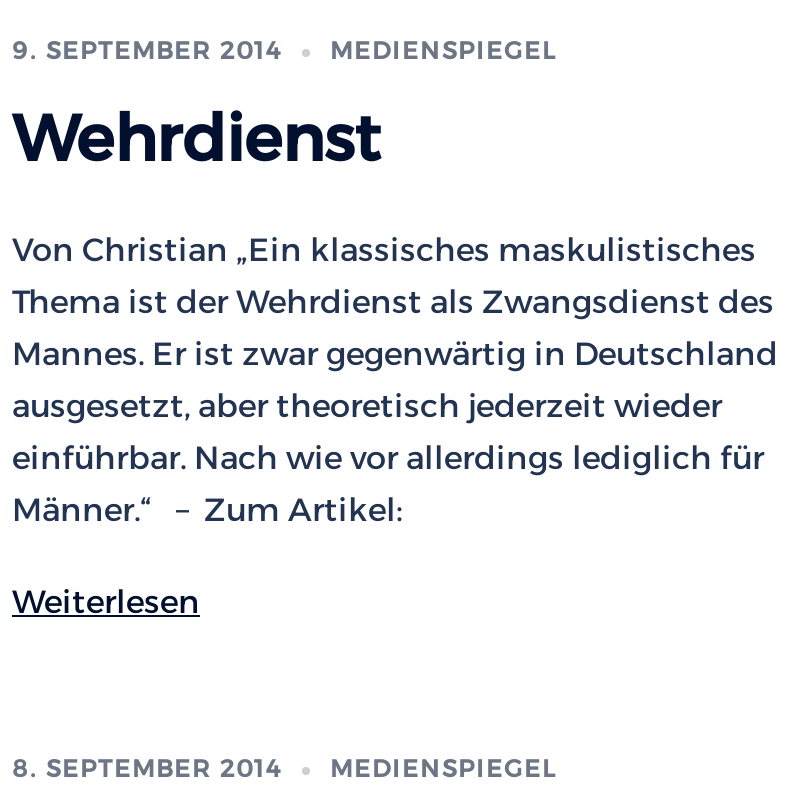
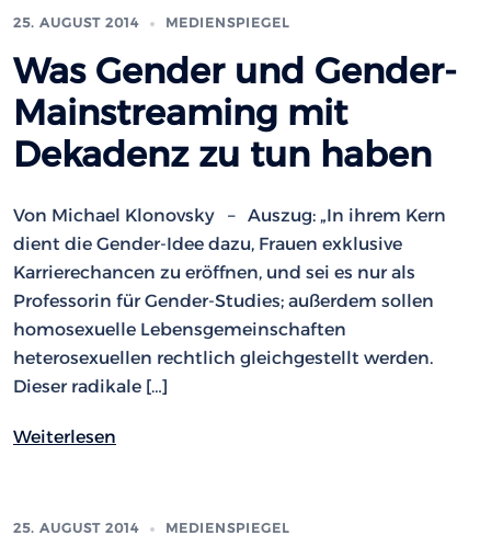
[12,35,556,65] 9. SEPTEMBER 2014 MEDIENSPIEGEL -> [13,14,289,31] 25. AUGUST 2014 MEDIENSPIEGEL
[12,99,380,177] Wehrdienst -> [13,49,457,175] Was Gender und Gender- | Mainstreaming mit | Dekadenz zu tun haben
[12,231,778,529] Von Christian „Ein klassisches maskulistisches | Thema ist der Wehrdienst als Zwangsdienst des | Mannes. Er ist zwar gegenwärtig in Deutschland | ausgesetzt, aber theoretisch jederzeit wieder | einführbar. Nach wie vor allerdings lediglich für | Männer.“ – Zum Artikel: -> [13,205,446,397] Von Michael Klonovsky – Auszug: „In ihrem Kern | dient die Gender-Idee dazu, Frauen exklusive | Karrierechancen zu eröffnen, und sei es nur als | Professorin für Gender-Studies; außerdem sollen | homosexuelle Lebensgemeinschaften | heterosexuellen rechtlich gleichgestellt werden. | Dieser radikale […]
[12,753,556,783] 8. SEPTEMBER 2014 MEDIENSPIEGEL -> [13,520,289,536] 25. AUGUST 2014 MEDIENSPIEGEL

